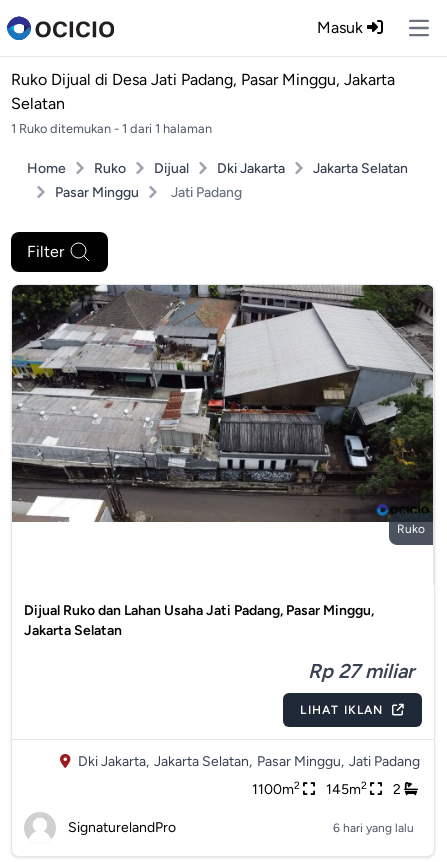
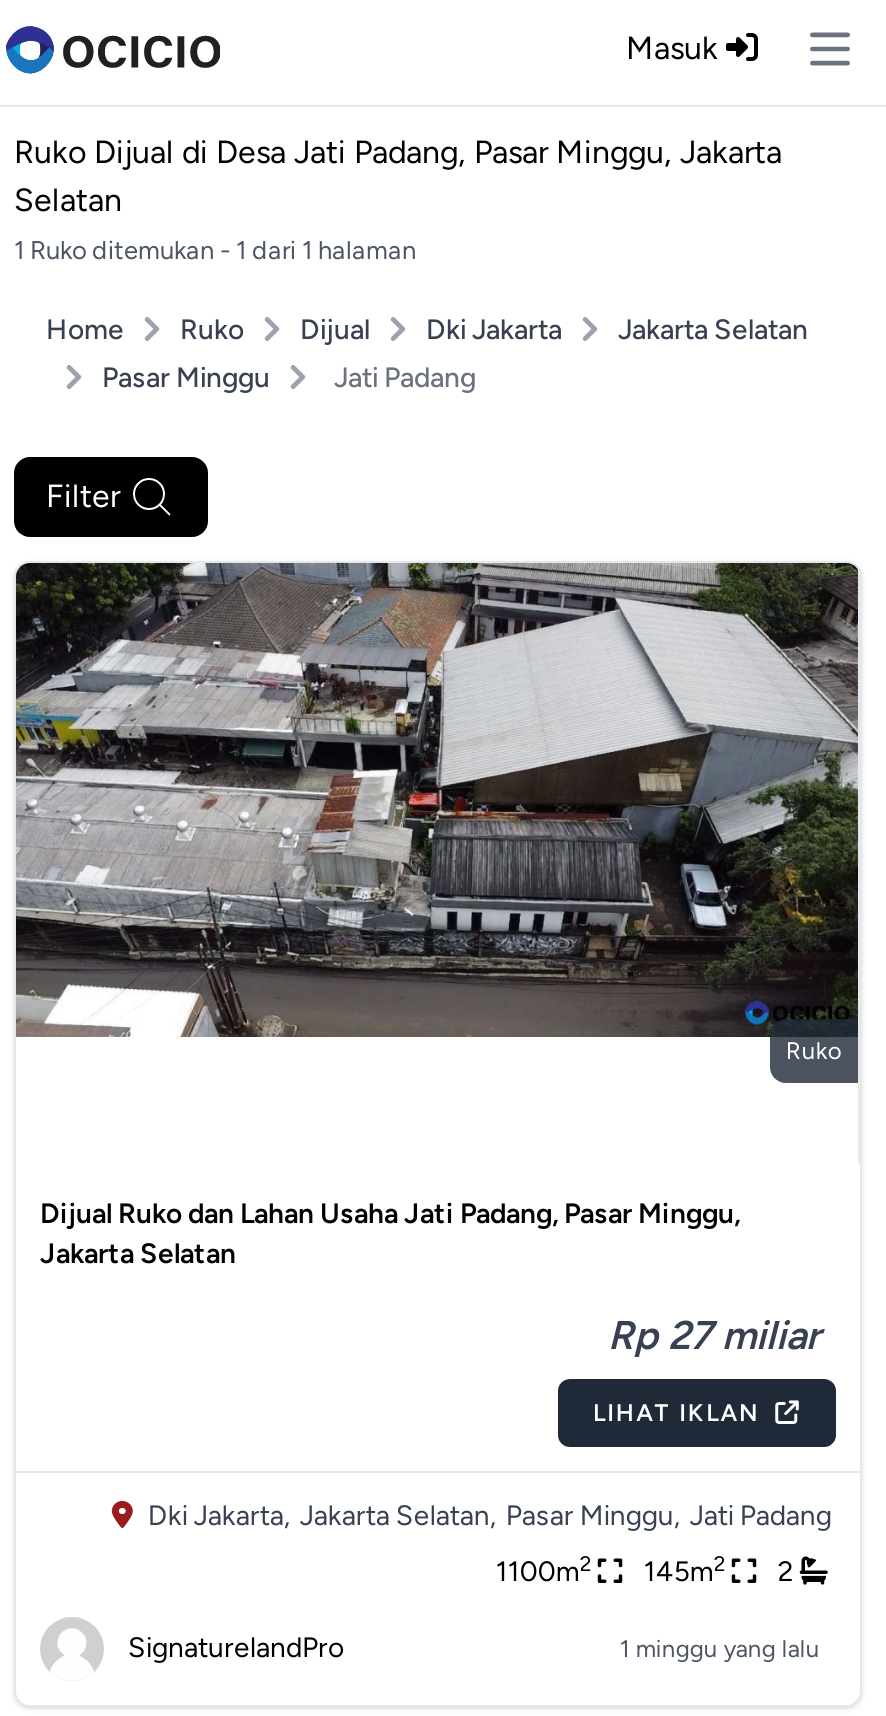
[333,821,414,835] 6 hari yang lalu -> [620,1635,820,1663] 1 minggu yang lalu

